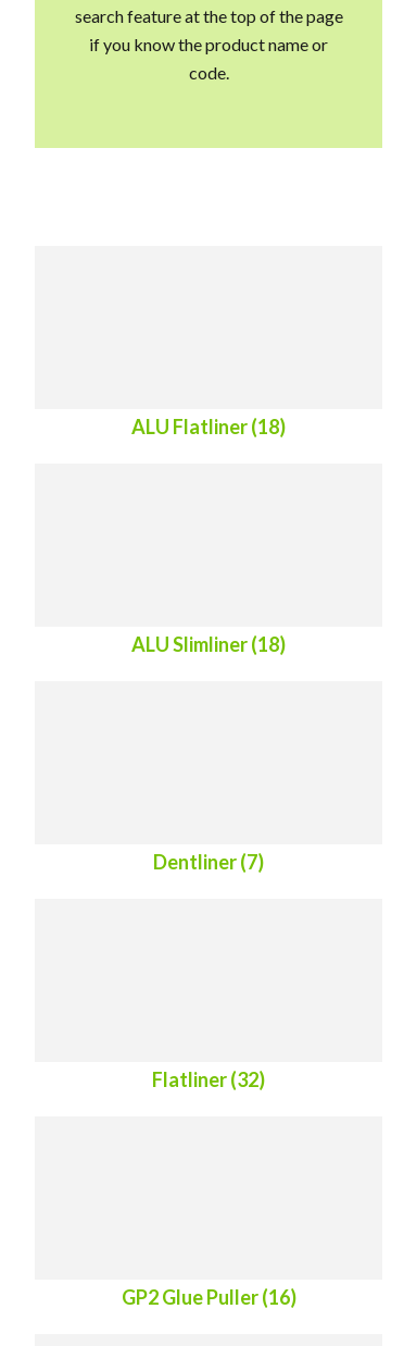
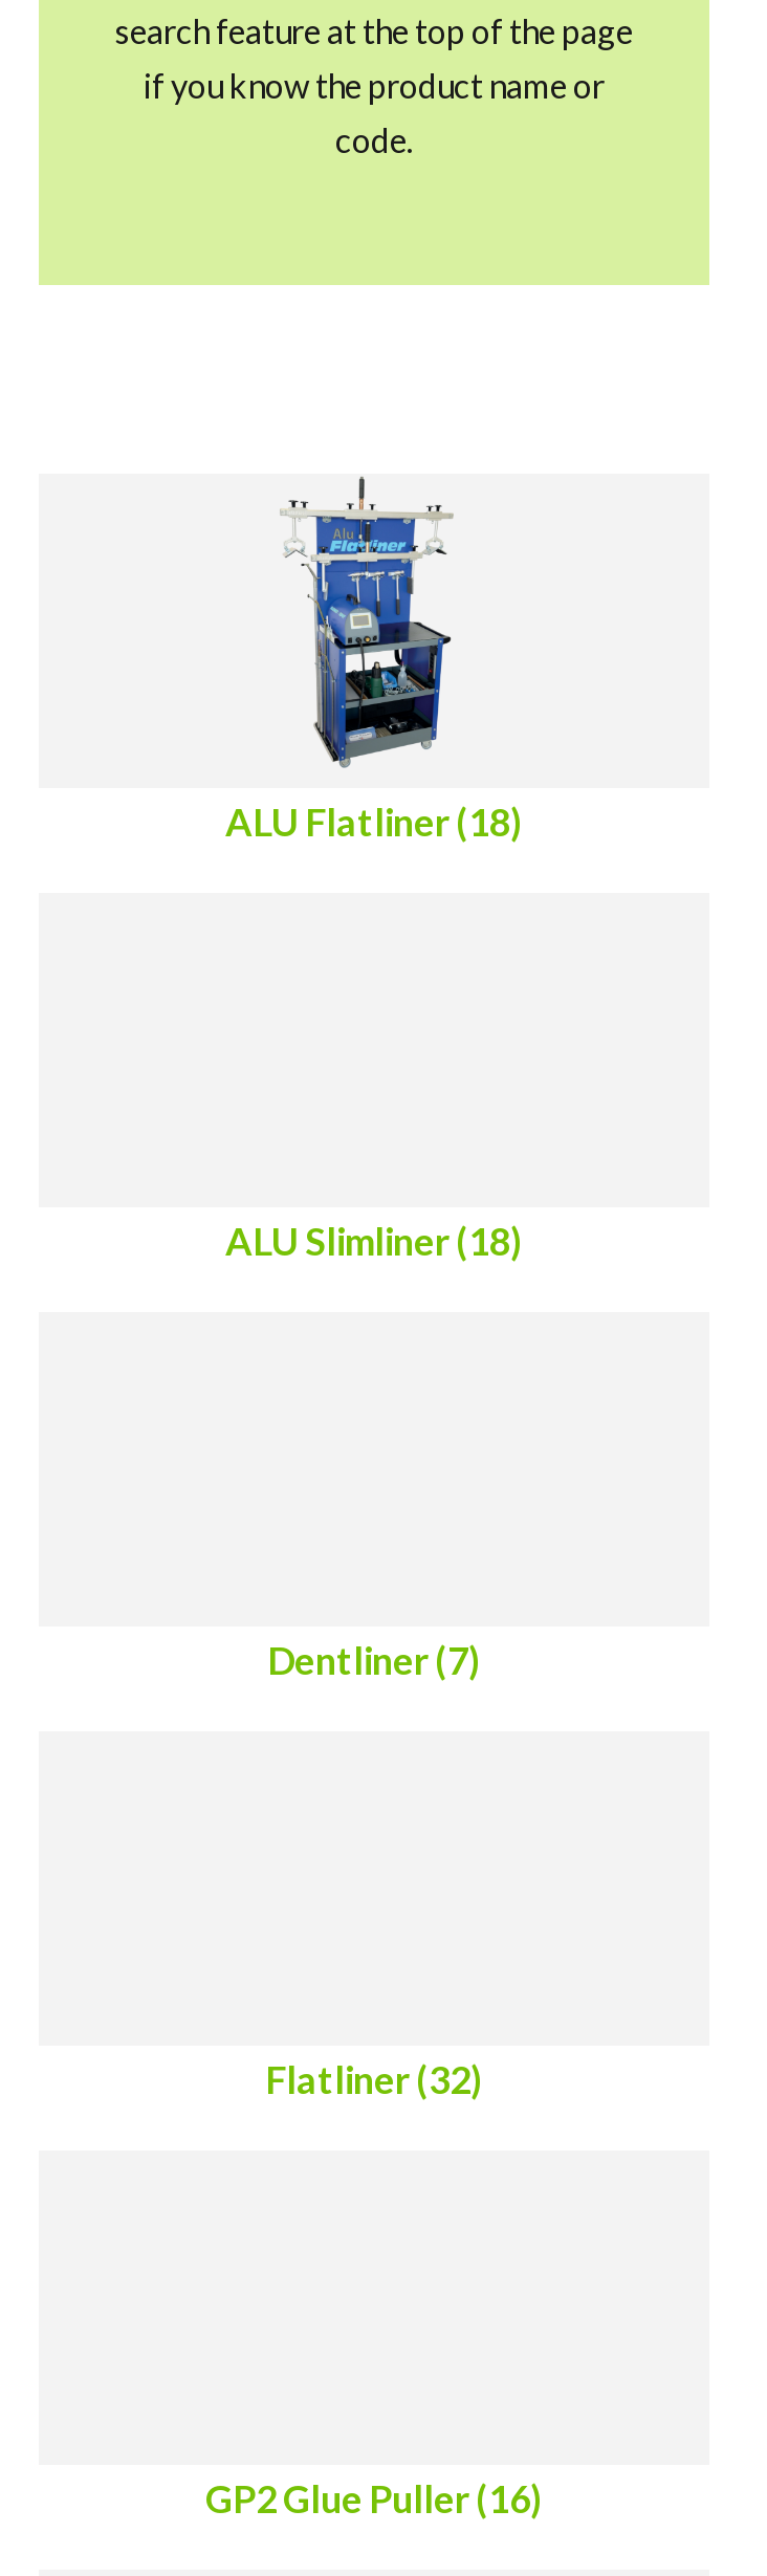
none -> [280,475,454,770] [image]

